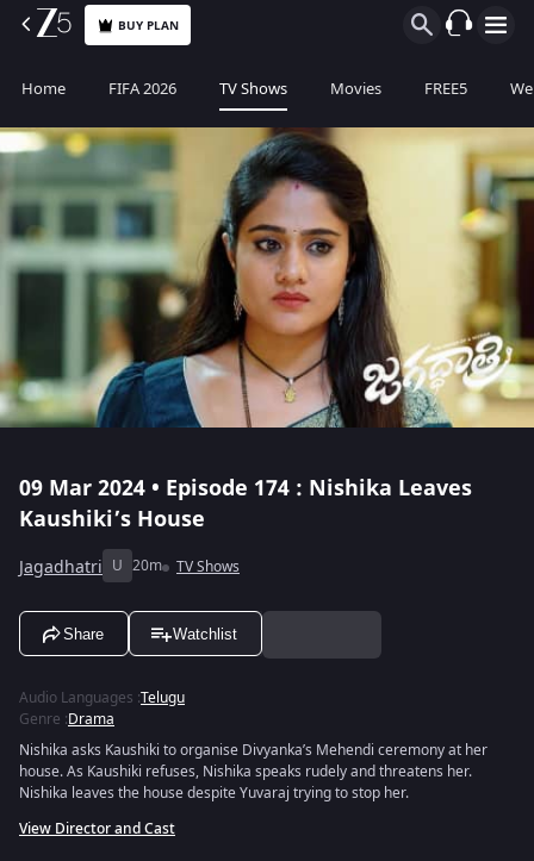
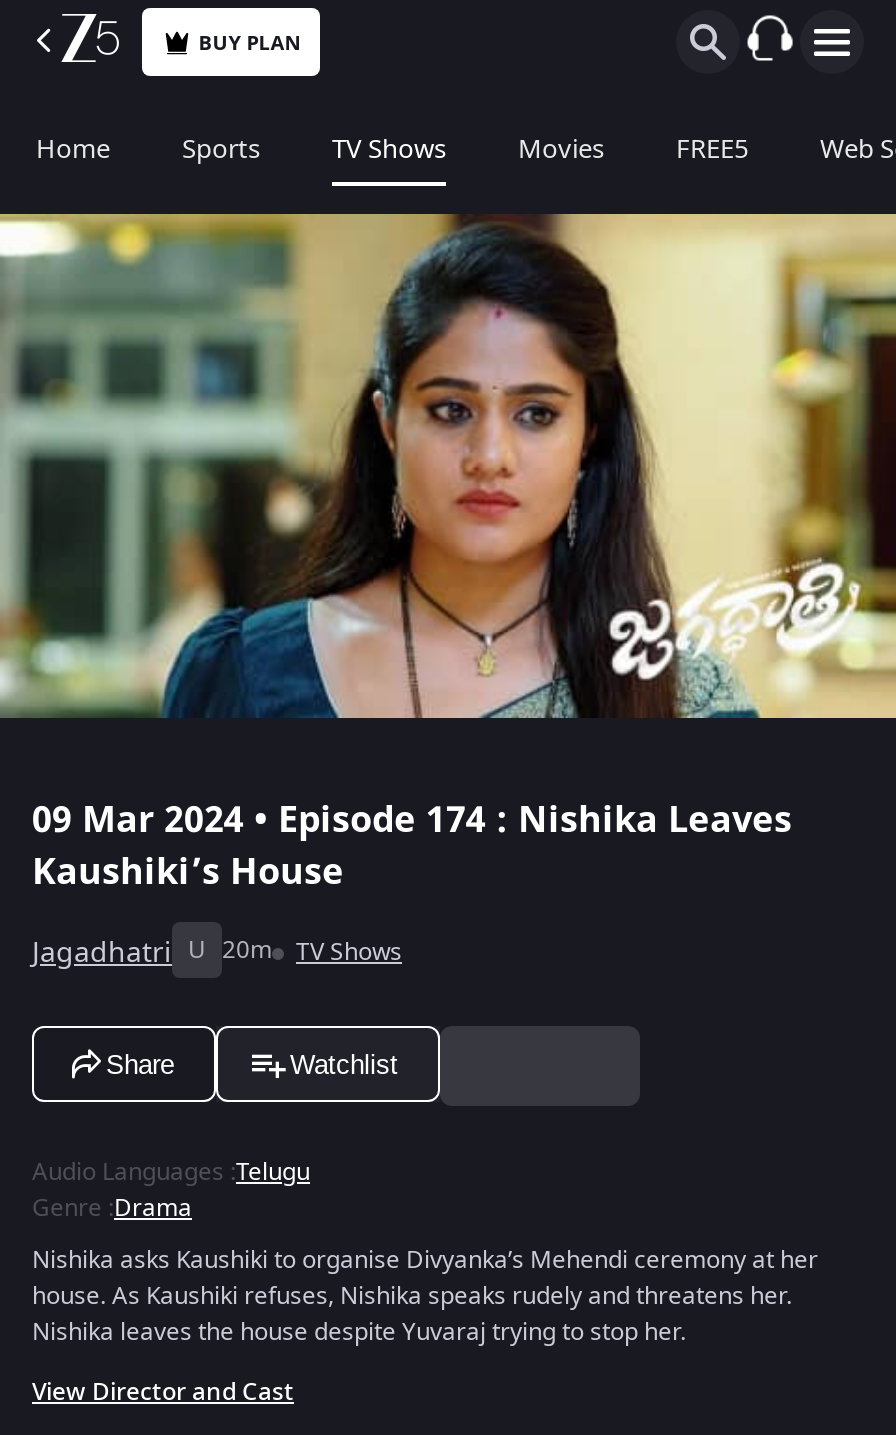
[108,77,176,100] FIFA 2026 -> [182,130,260,168] Sports

